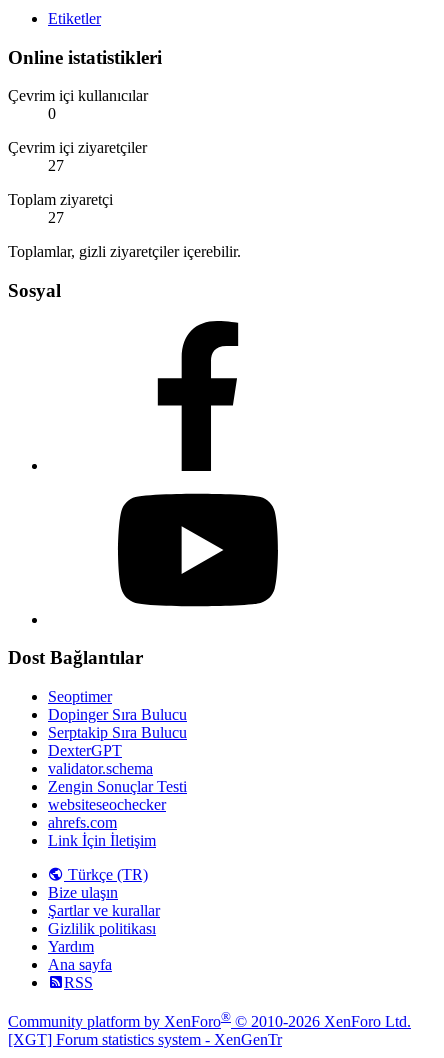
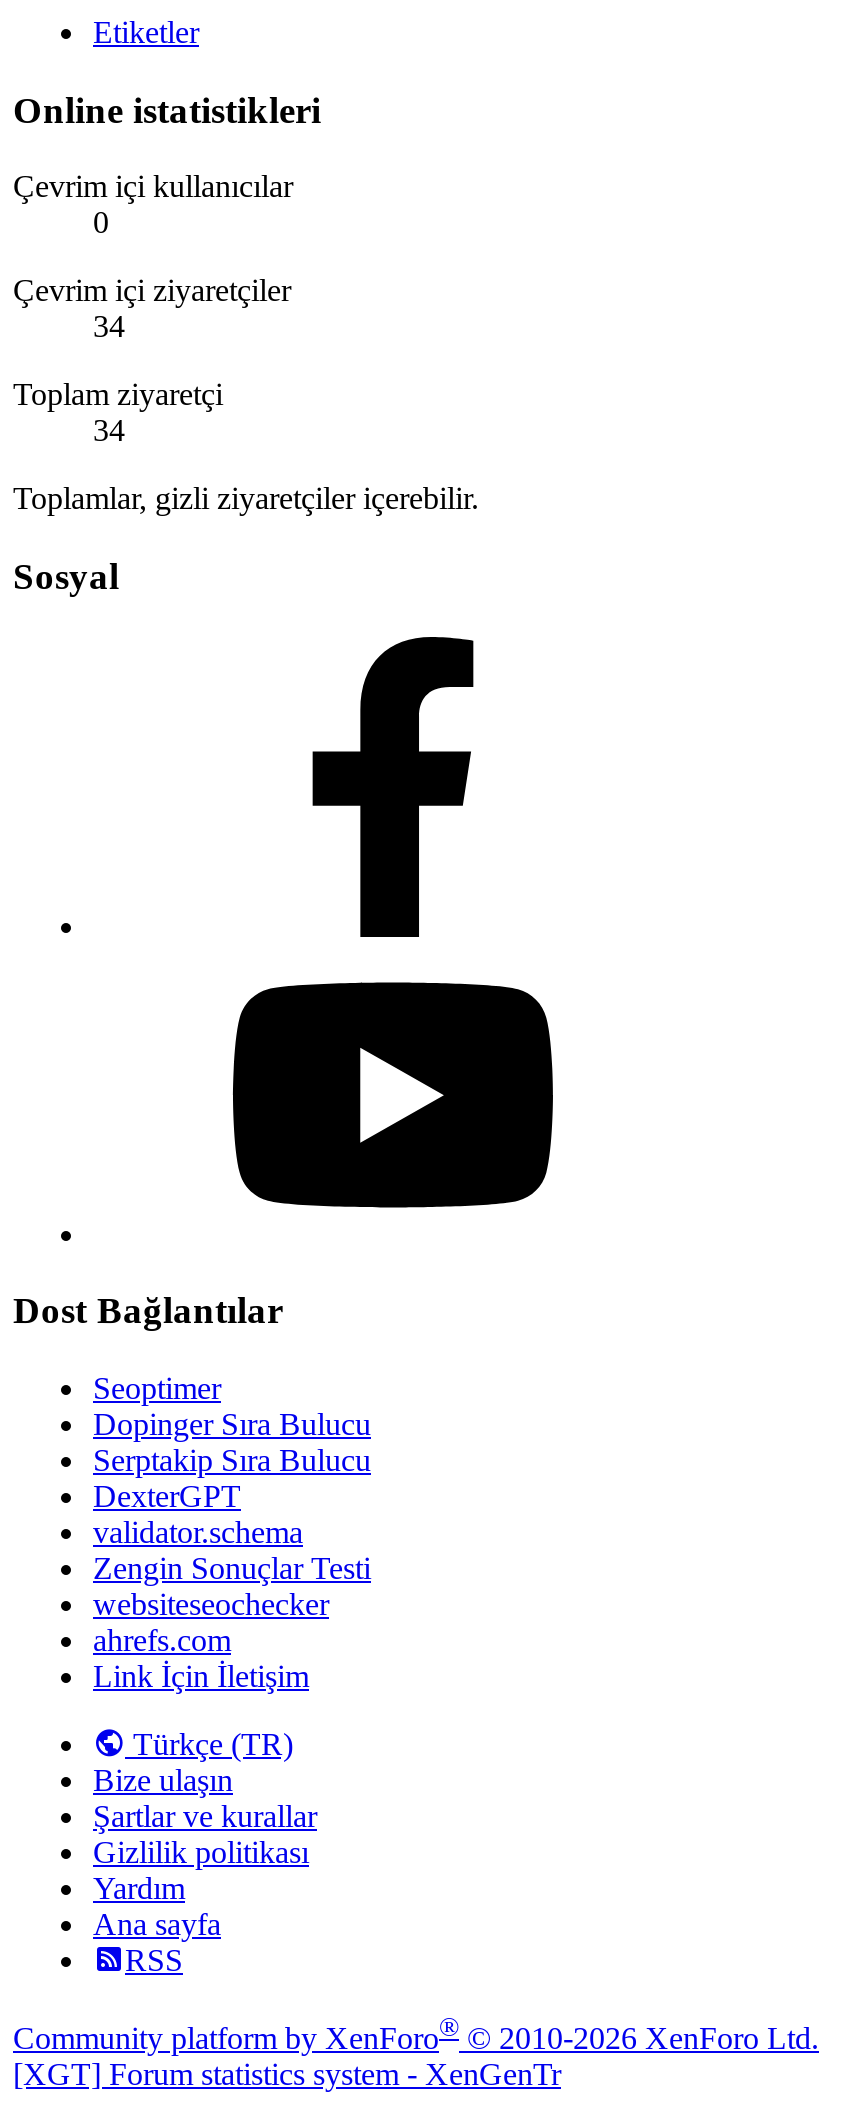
[48,157,64,174] 27 -> [93,310,125,344] 34
[48,209,64,226] 27 -> [93,414,125,448] 34

